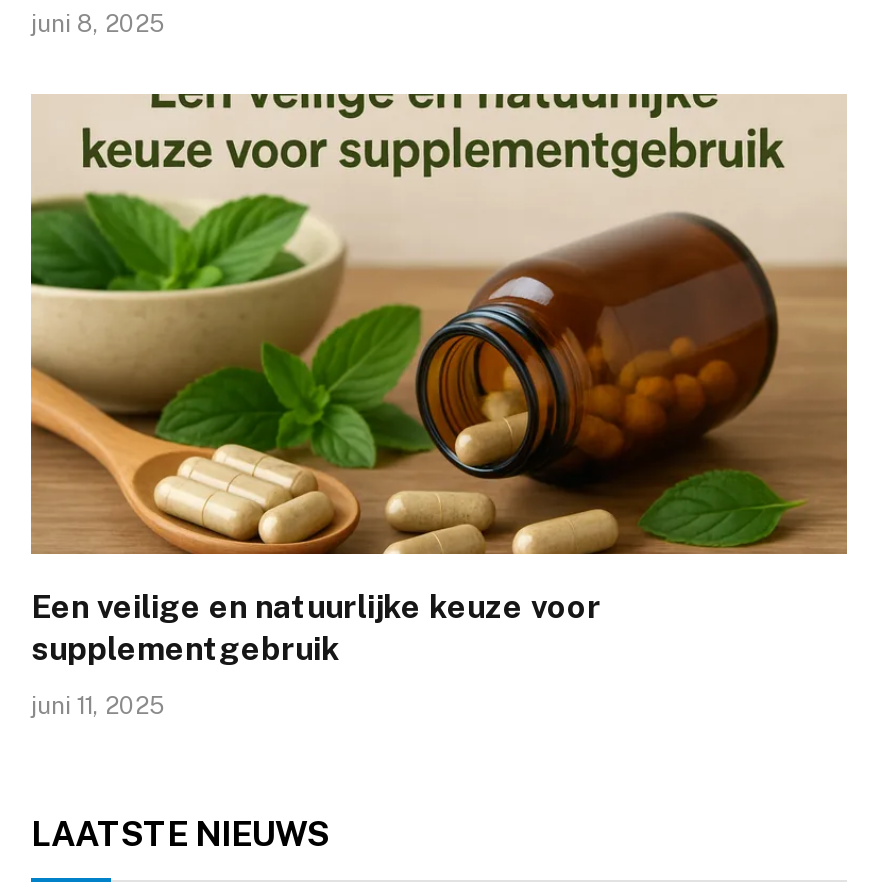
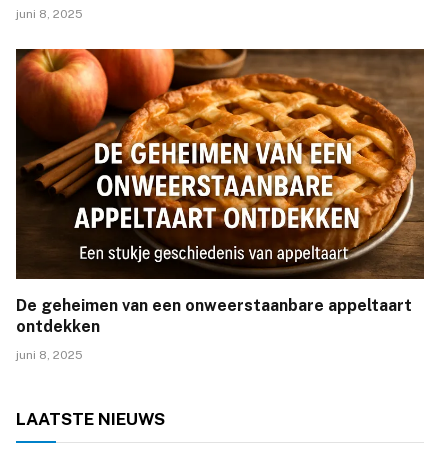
[29,92,847,667] [image] | Een veilige en natuurlijke keuze voor | supplementgebruik -> [15,48,425,336] [image] | De geheimen van een onweerstaanbare appeltaart | ontdekken
[31,691,165,719] juni 11, 2025 -> [16,348,83,362] juni 8, 2025

